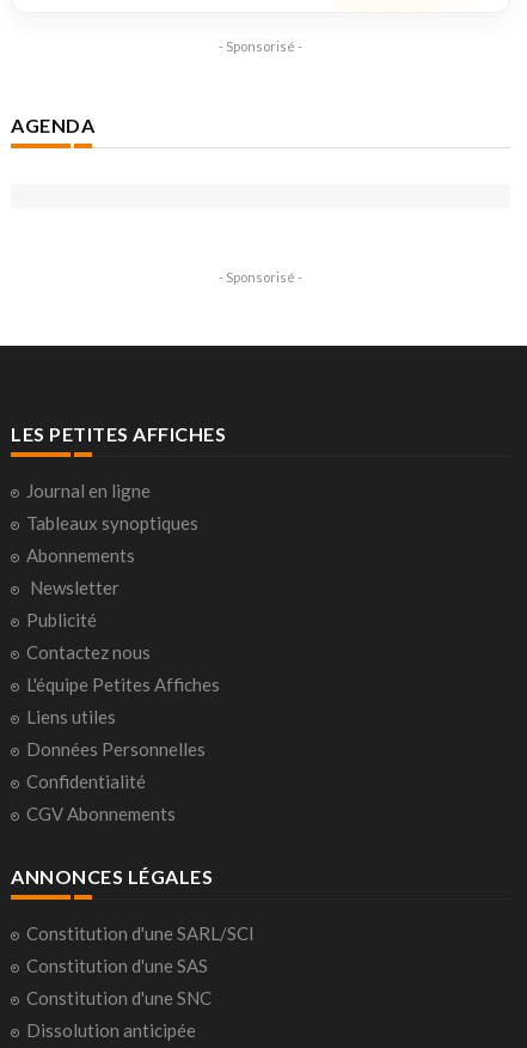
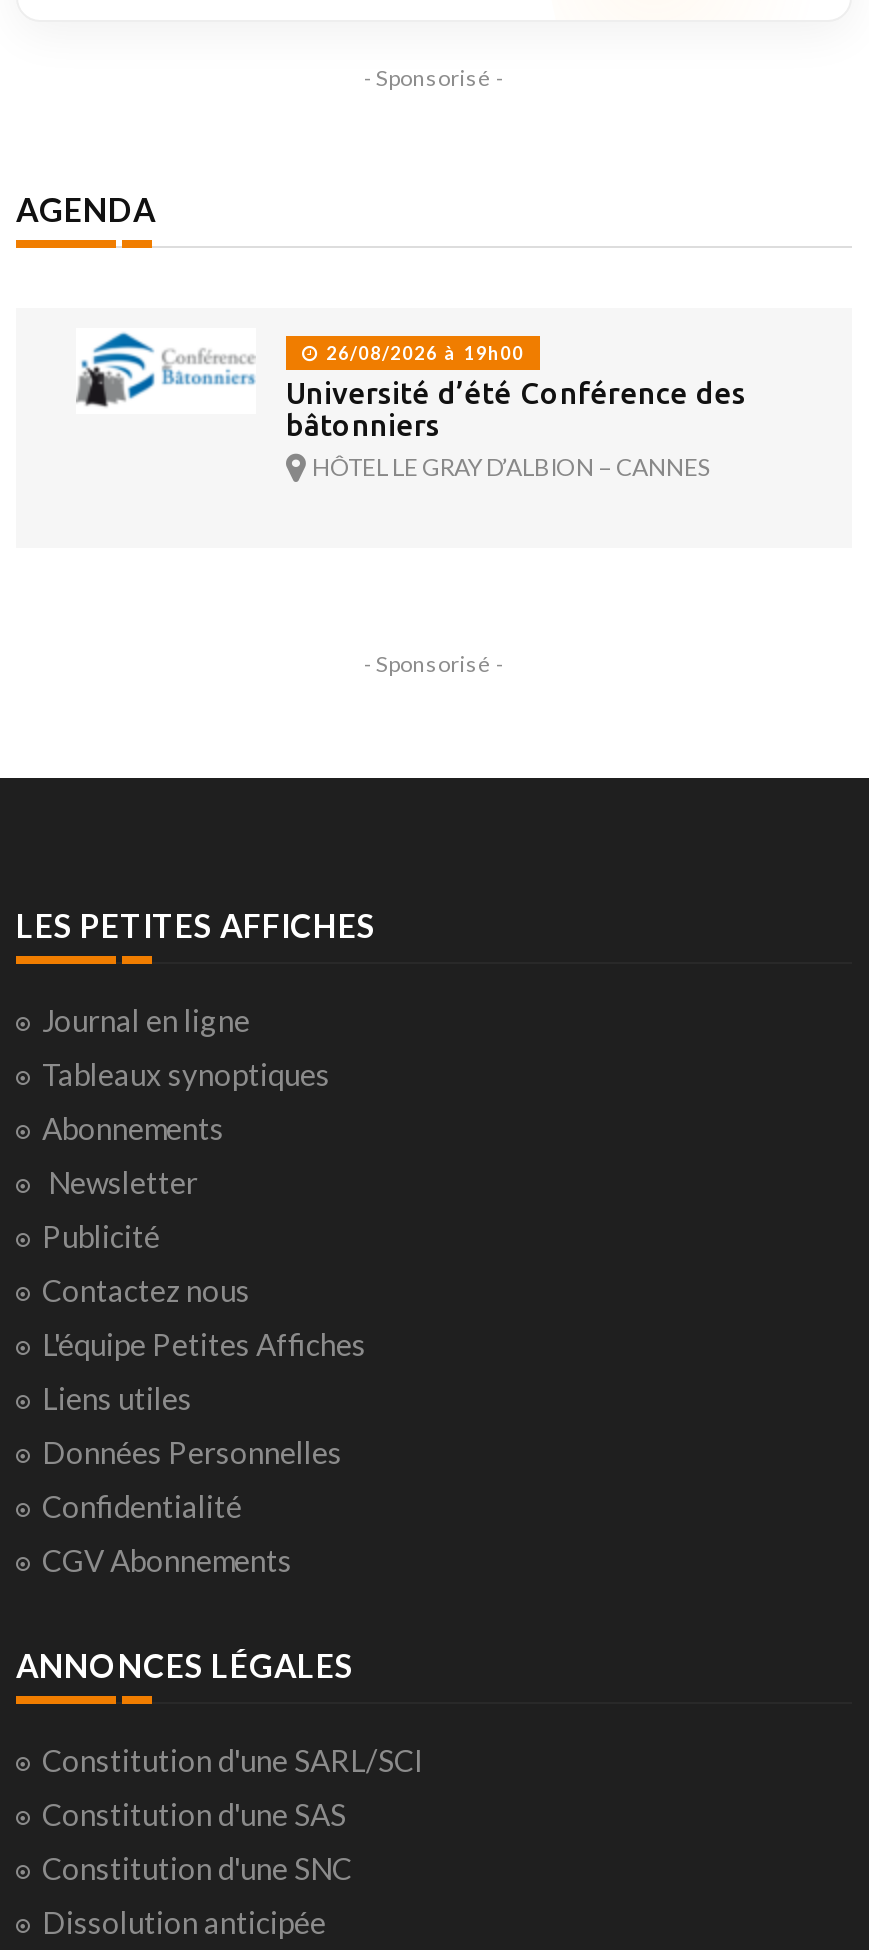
none -> [76,332,746,482] [image] | 26/08/2026 à 19h00 | Université d’été Conférence des | bâtonniers | HÔTEL LE GRAY D’ALBION – CANNES

